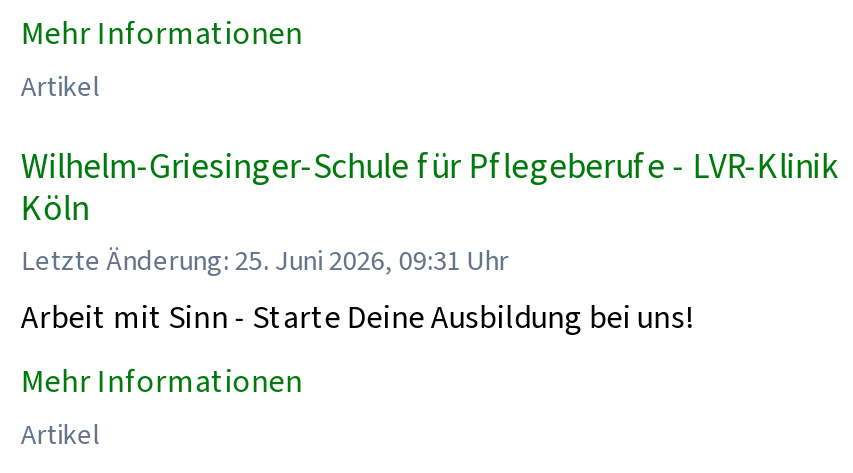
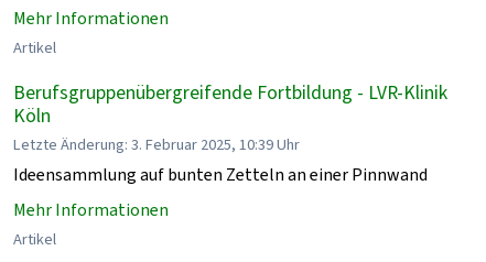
[21,142,837,190] Wilhelm-Griesinger-Schule für Pflegeberufe - LVR-Klinik -> [14,79,448,105] Berufsgruppenübergreifende Fortbildung - LVR-Klinik
[21,243,693,337] Letzte Änderung: 25. Juni 2026, 09:31 Uhr | Arbeit mit Sinn - Starte Deine Ausbildung bei uns! -> [14,134,428,186] Letzte Änderung: 3. Februar 2025, 10:39 Uhr | Ideensammlung auf bunten Zetteln an einer Pinnwand

